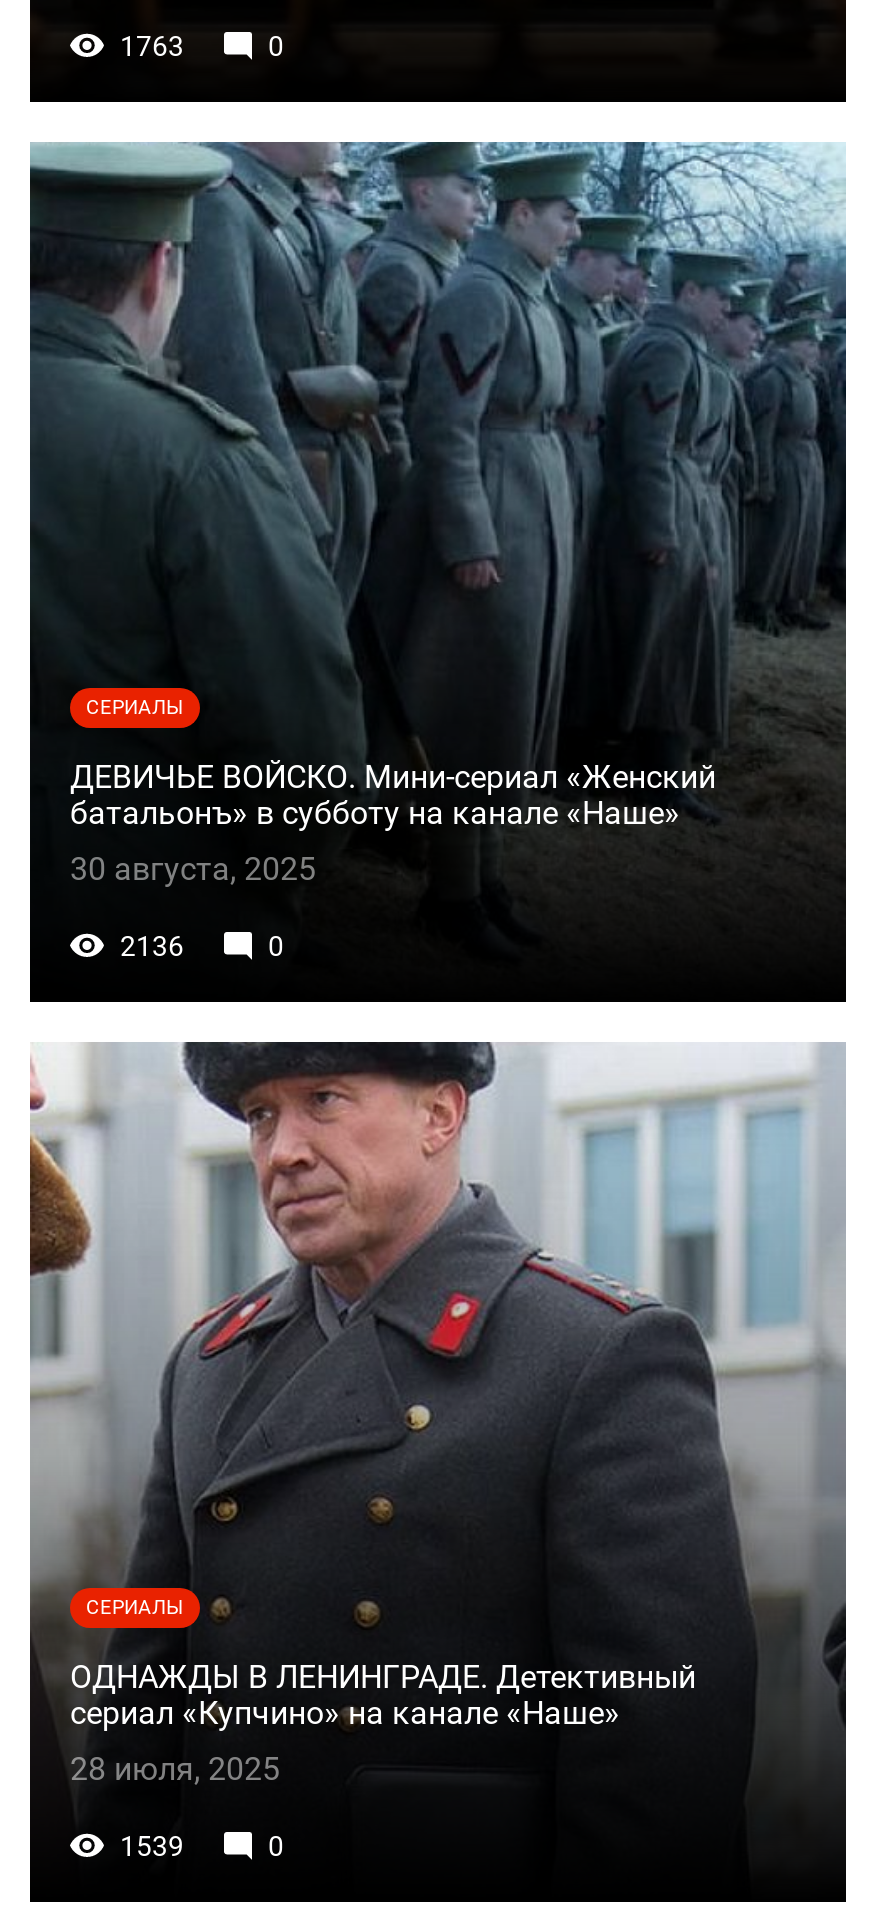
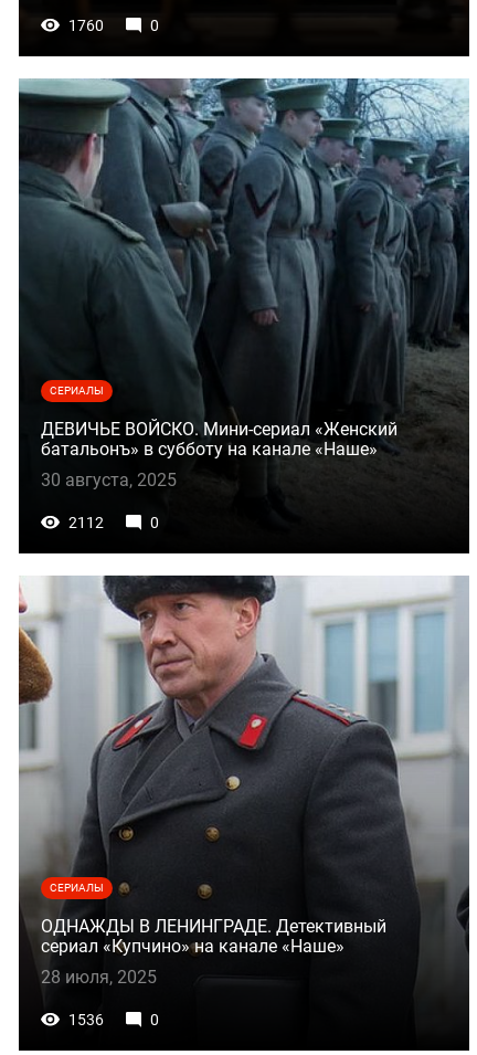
[120,30,184,62] 1763 -> [68,16,104,34] 1760
[120,930,184,962] 2136 -> [68,513,104,531] 2112
[120,1830,184,1862] 1539 -> [68,1011,104,1028] 1536

